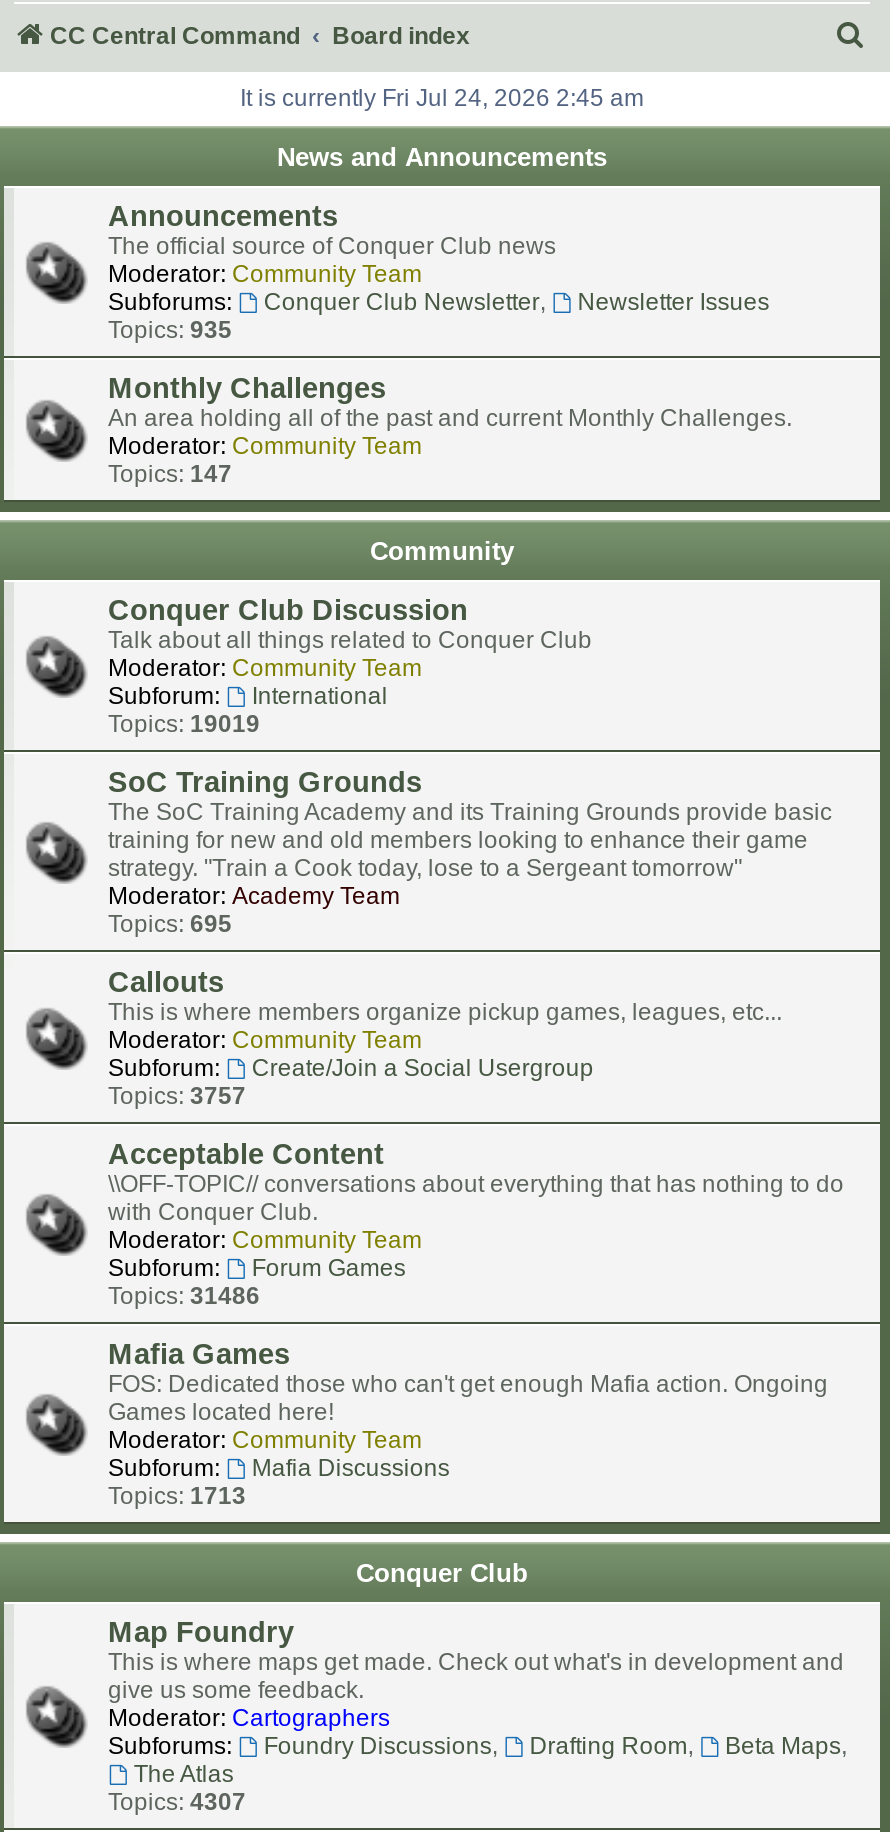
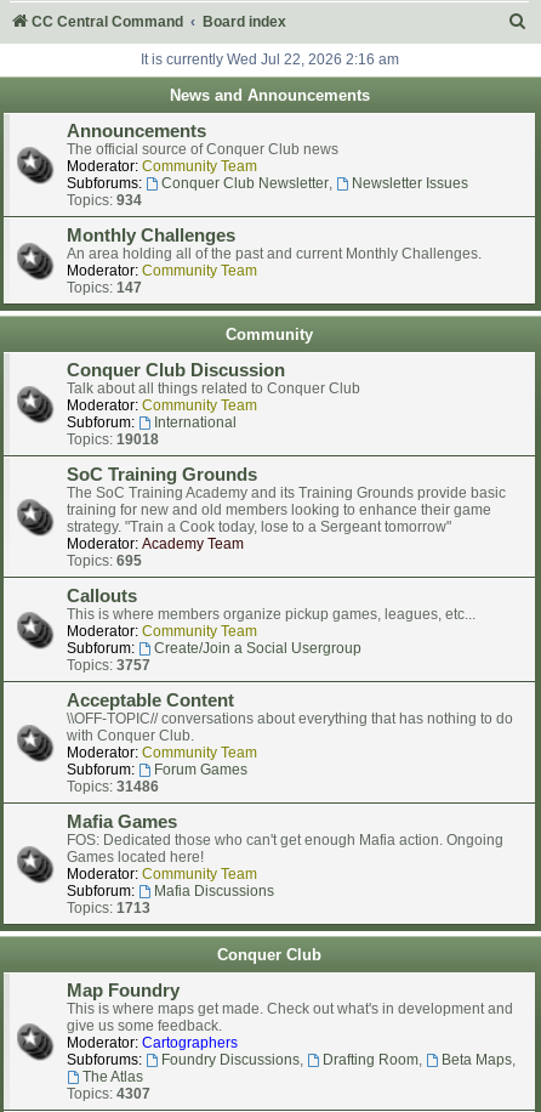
[240,84,644,112] It is currently Fri Jul 24, 2026 2:45 am -> [140,51,398,68] It is currently Wed Jul 22, 2026 2:16 am
[108,316,232,344] Topics: 935 -> [67,192,142,209] Topics: 934
[108,710,260,738] Topics: 19019 -> [67,431,159,448] Topics: 19018

